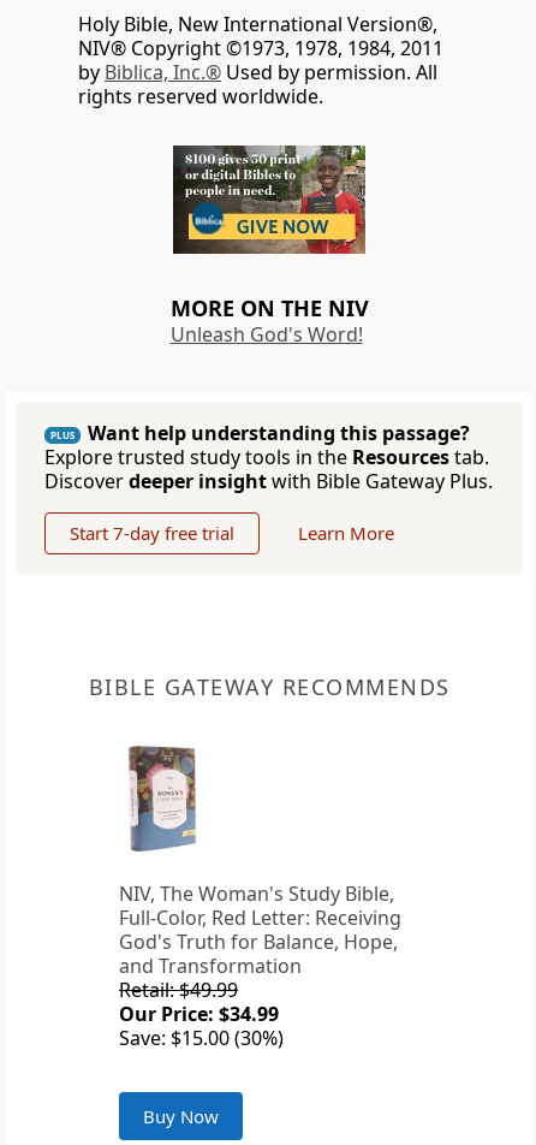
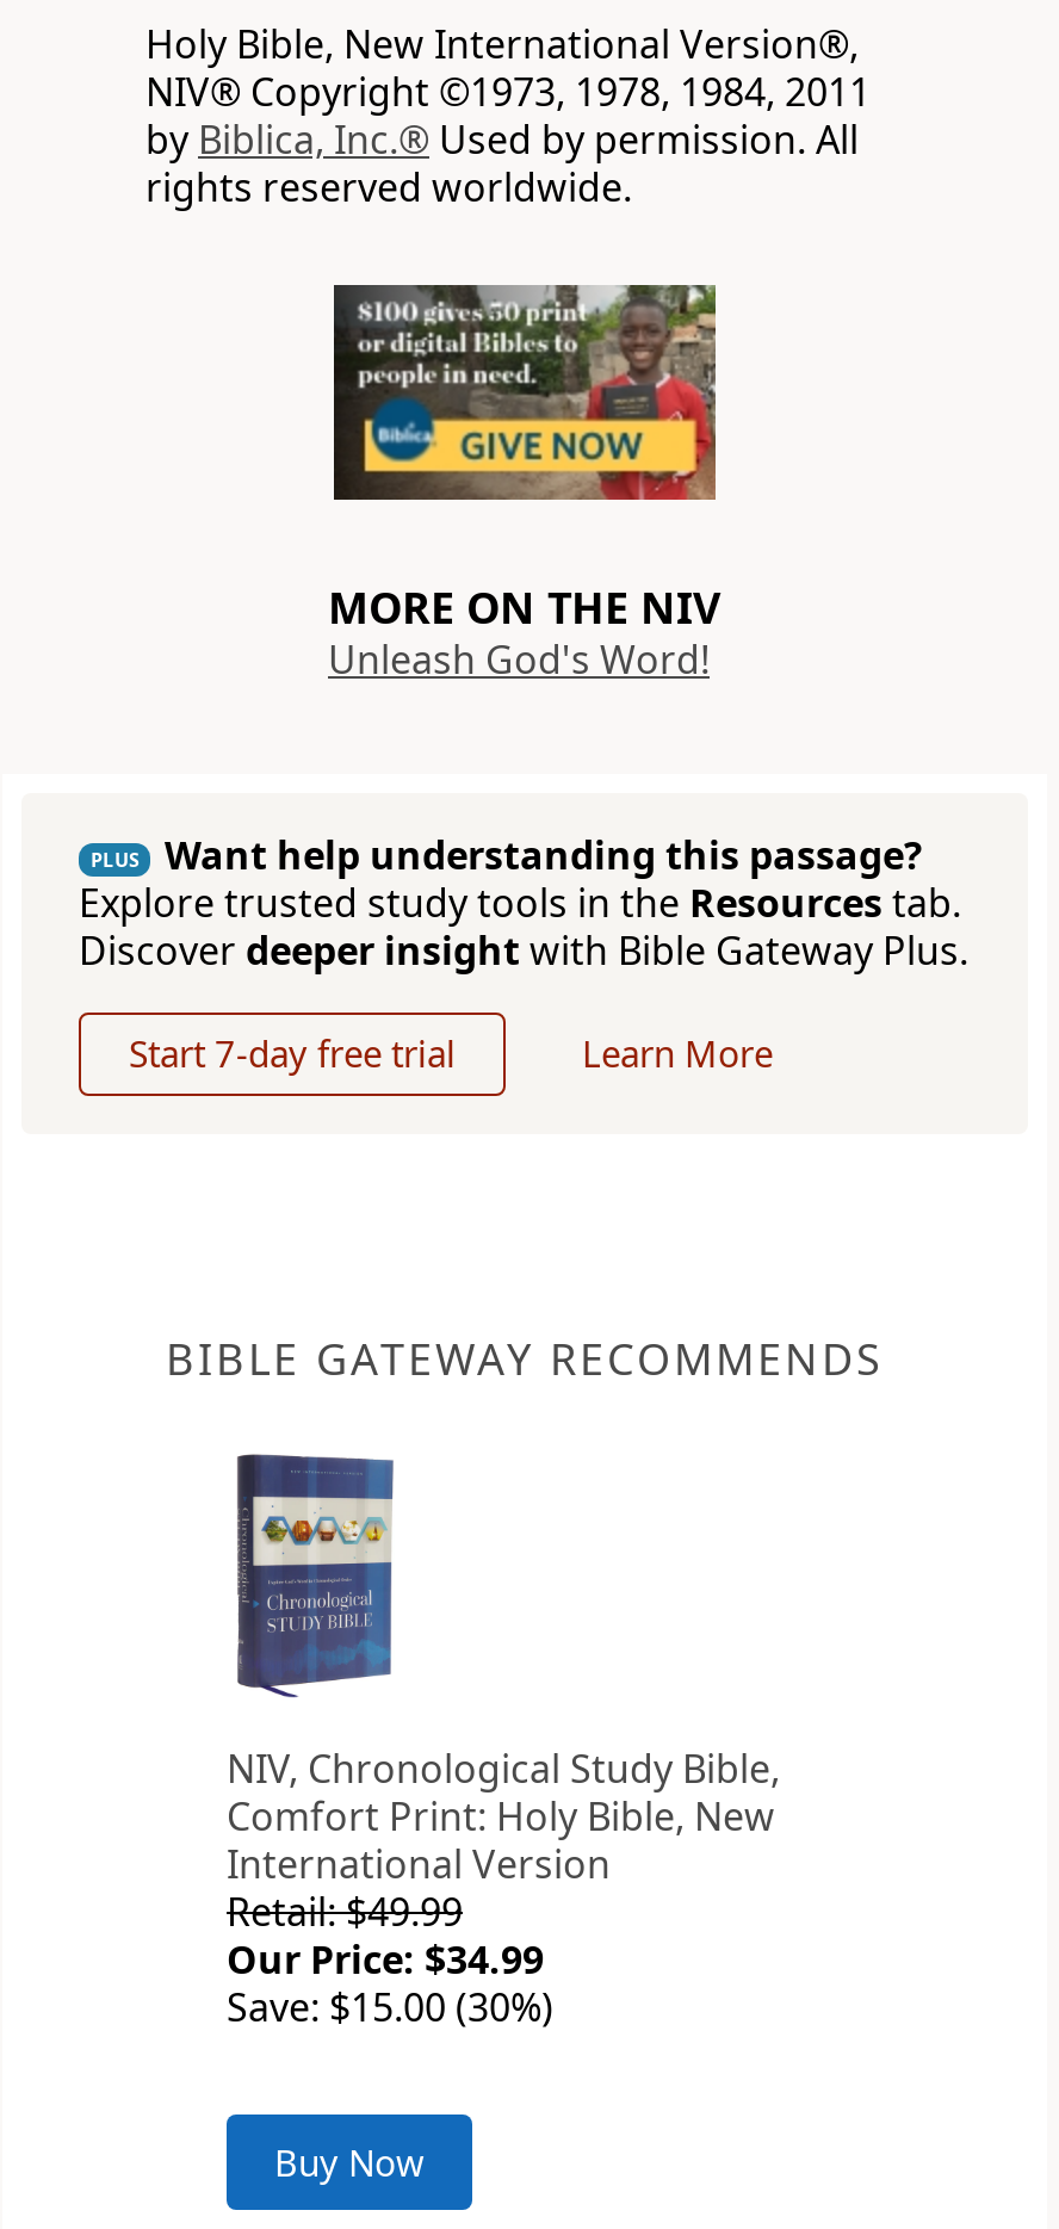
[119,744,401,979] [image] | NIV, The Woman's Study Bible, | Full-Color, Red Letter: Receiving | God's Truth for Balance, Hope, | and Transformation -> [227,1451,780,1890] [image] | NIV, Chronological Study Bible, | Comfort Print: Holy Bible, New | International Version

